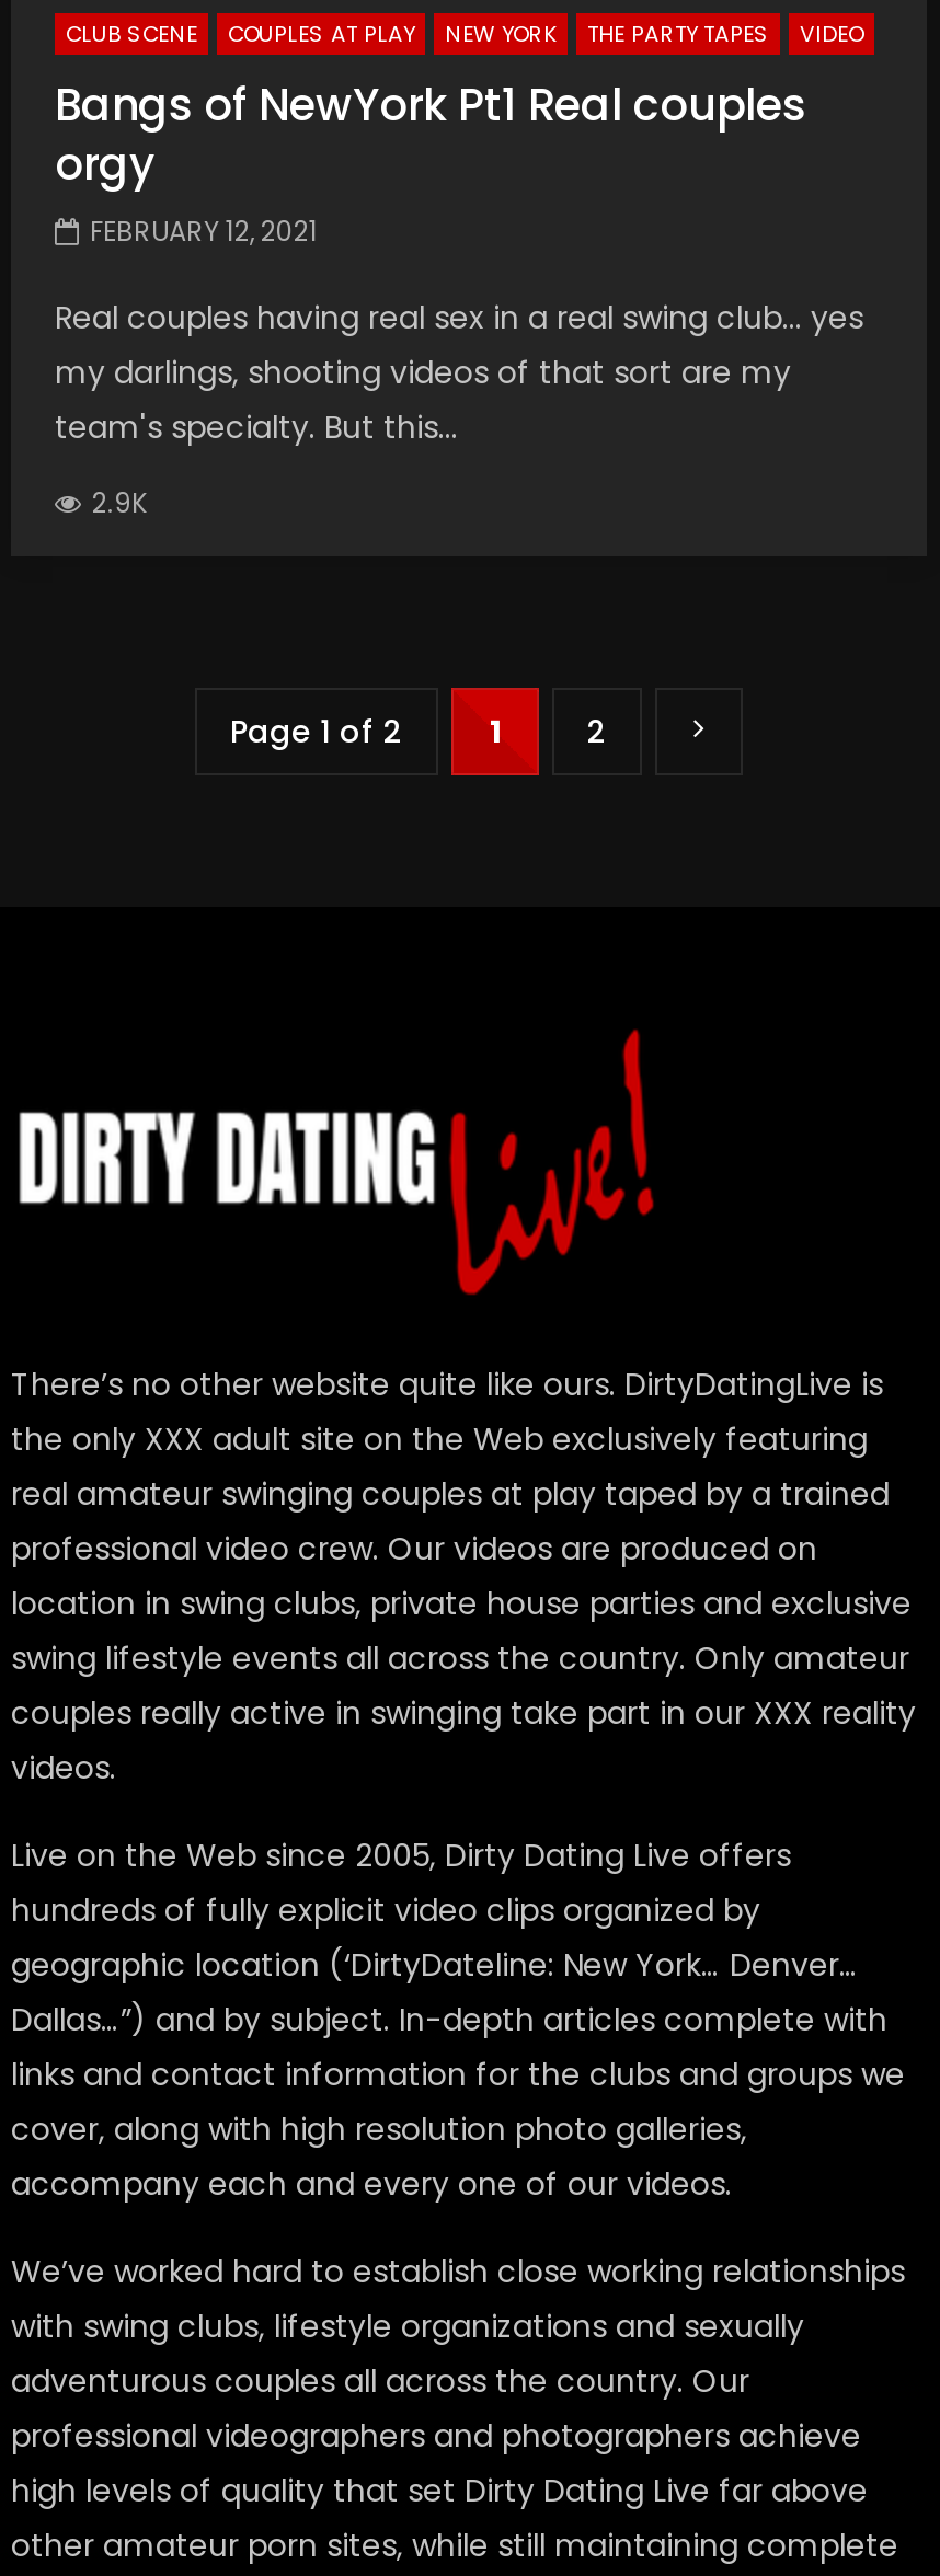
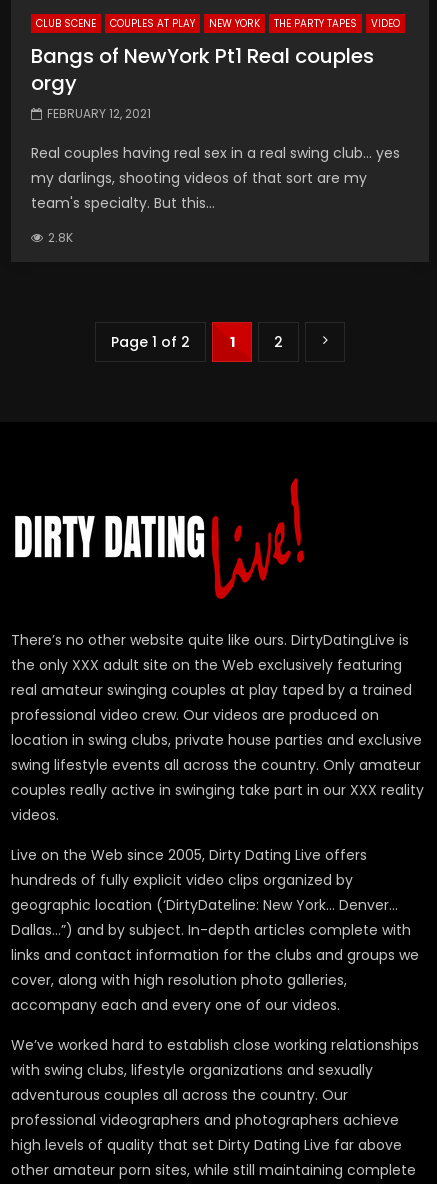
[92,485,147,522] 2.9K -> [48,229,73,246] 2.8K

